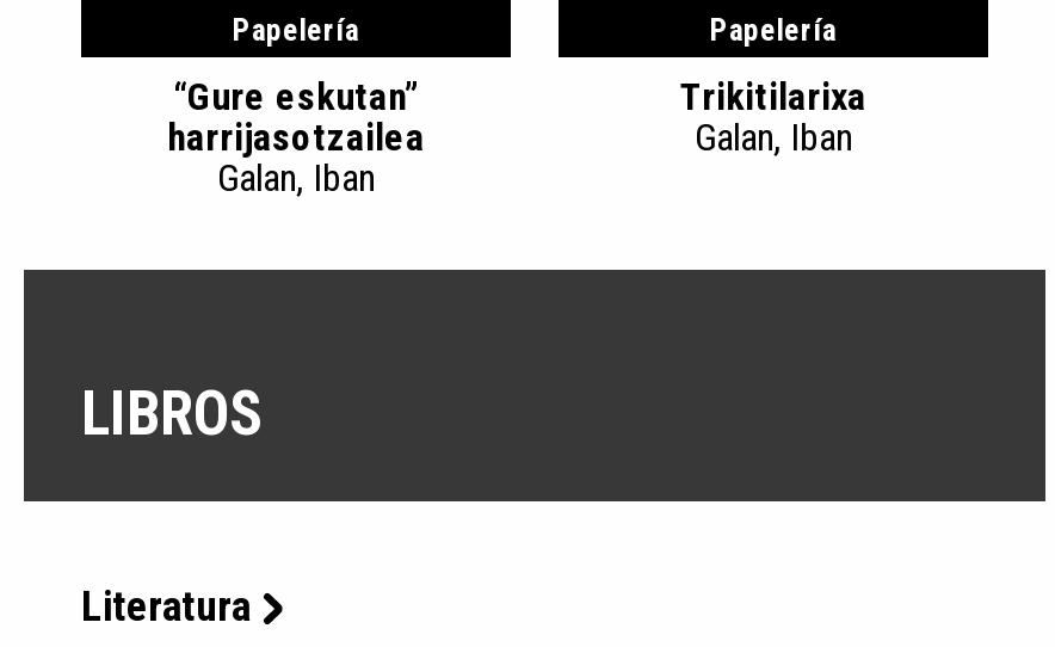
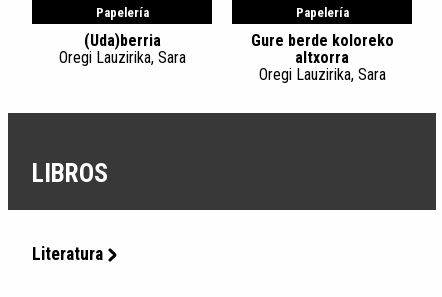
[167,74,425,200] “Gure eskutan” | harrijasotzailea | Galan, Iban -> [58,31,185,67] (Uda)berria | Oregi Lauzirika, Sara
[680,74,866,159] Trikitilarixa | Galan, Iban -> [250,31,393,84] Gure berde koloreko | altxorra | Oregi Lauzirika, Sara

